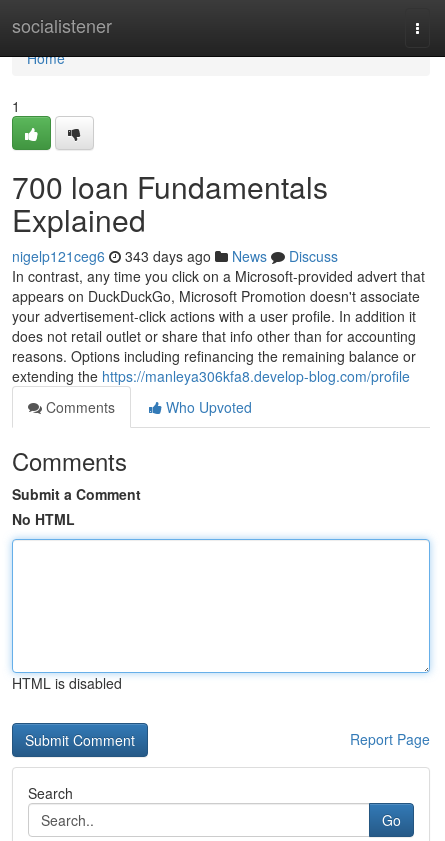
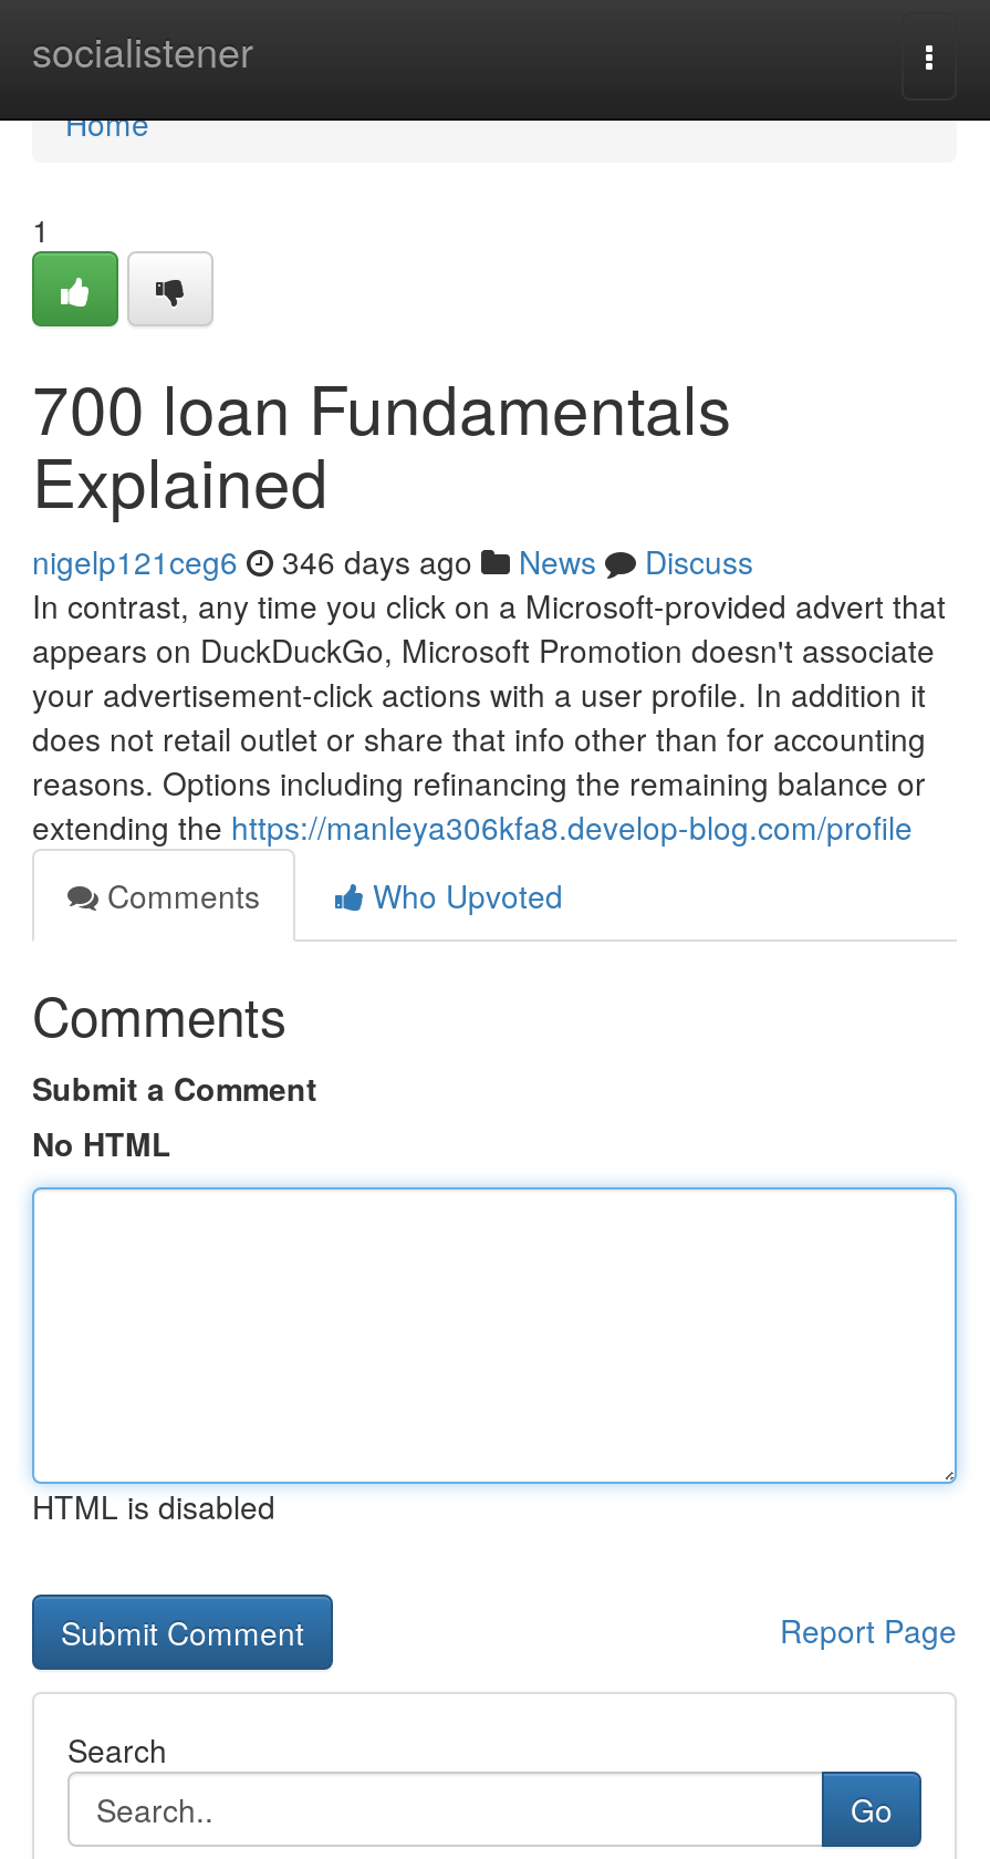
[12,246,338,266] nigelp121ceg6 343 days ago News Discuss -> [32,539,753,583] nigelp121ceg6 346 days ago News Discuss

